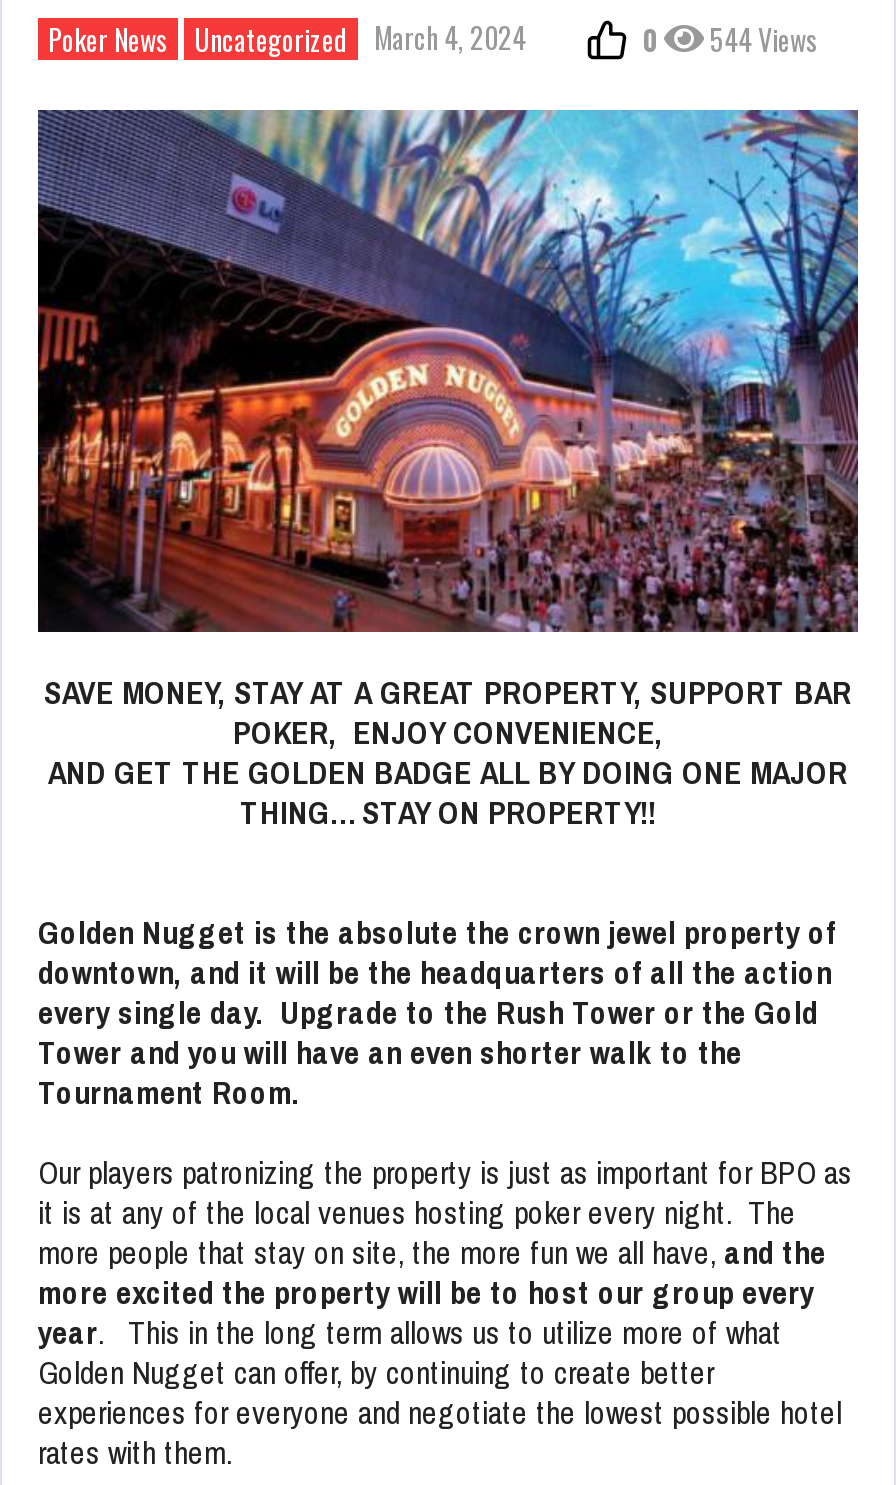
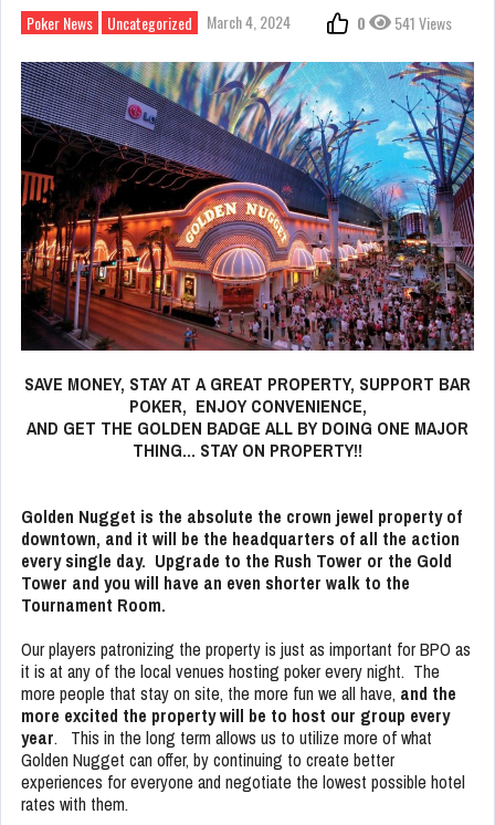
[642,18,818,60] 0 544 Views -> [357,11,452,34] 0 541 Views

